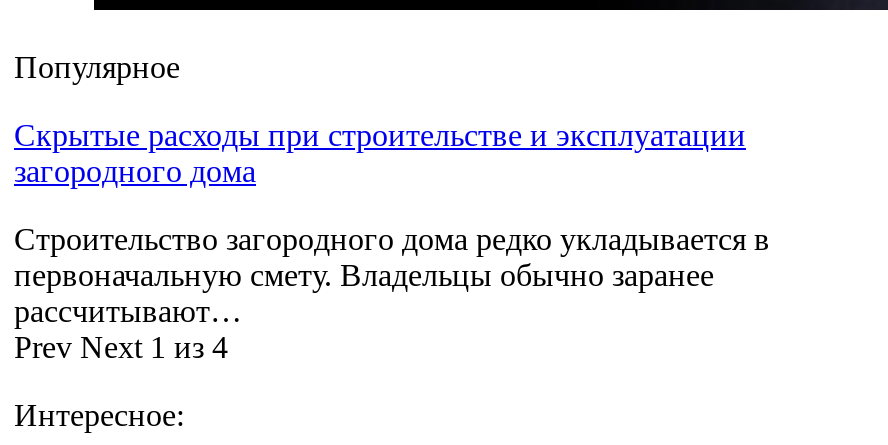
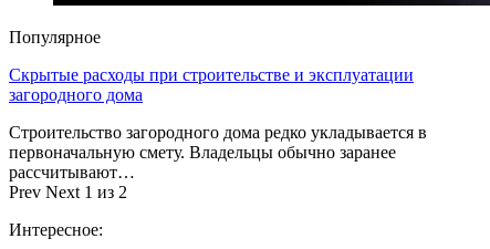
[14,330,228,364] Prev Next 1 из 4 -> [9,182,127,201] Prev Next 1 из 2

